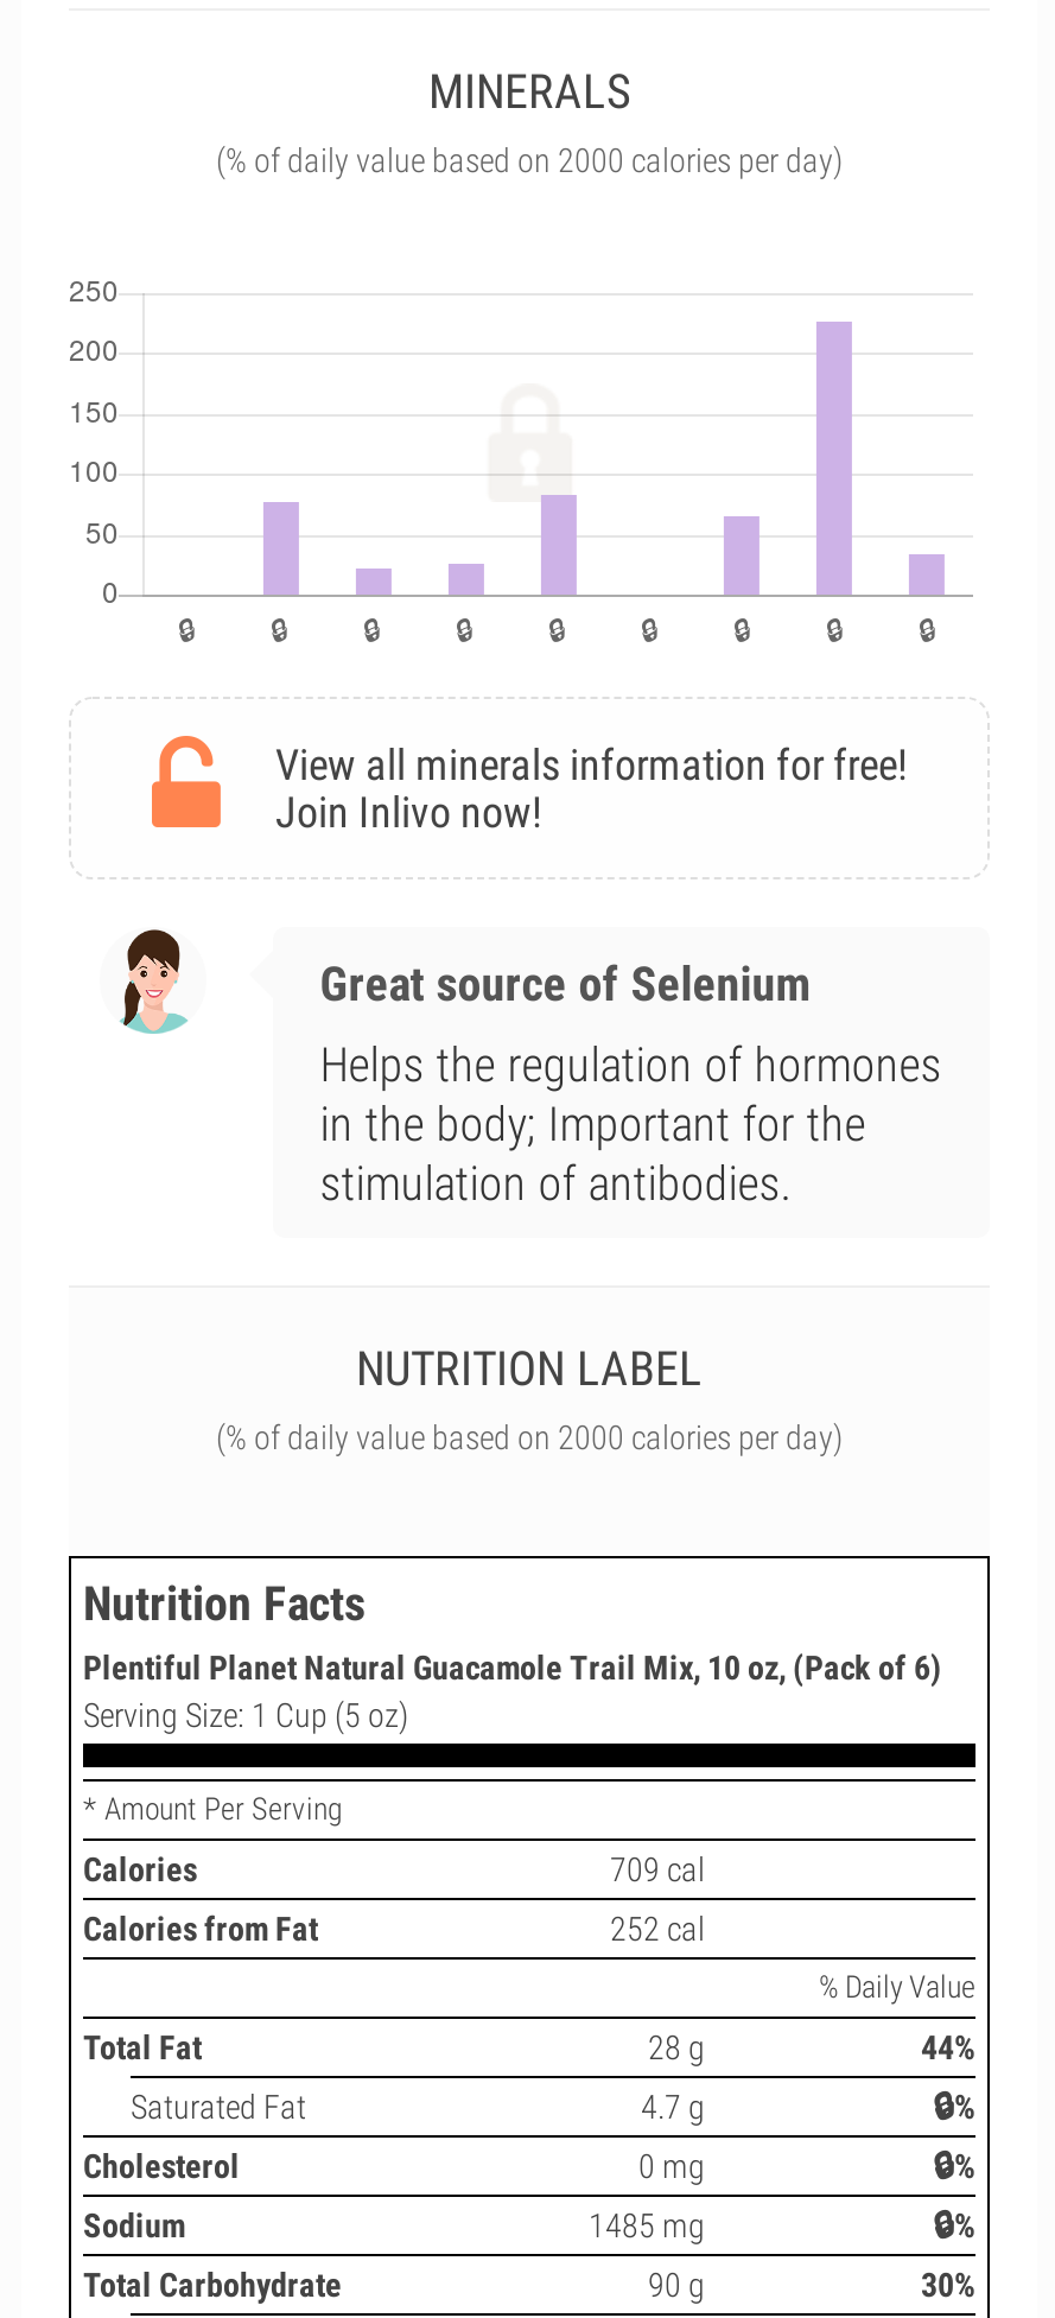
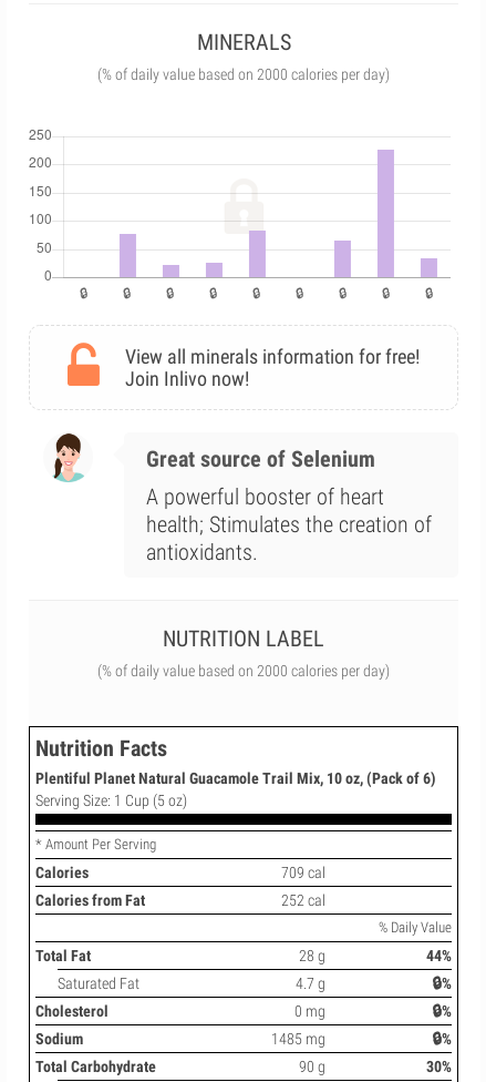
[320,1036,942,1212] Helps the regulation of hormones | in the body; Important for the | stimulation of antibodies. -> [146,483,432,565] A powerful booster of heart | health; Stimulates the creation of | antioxidants.

